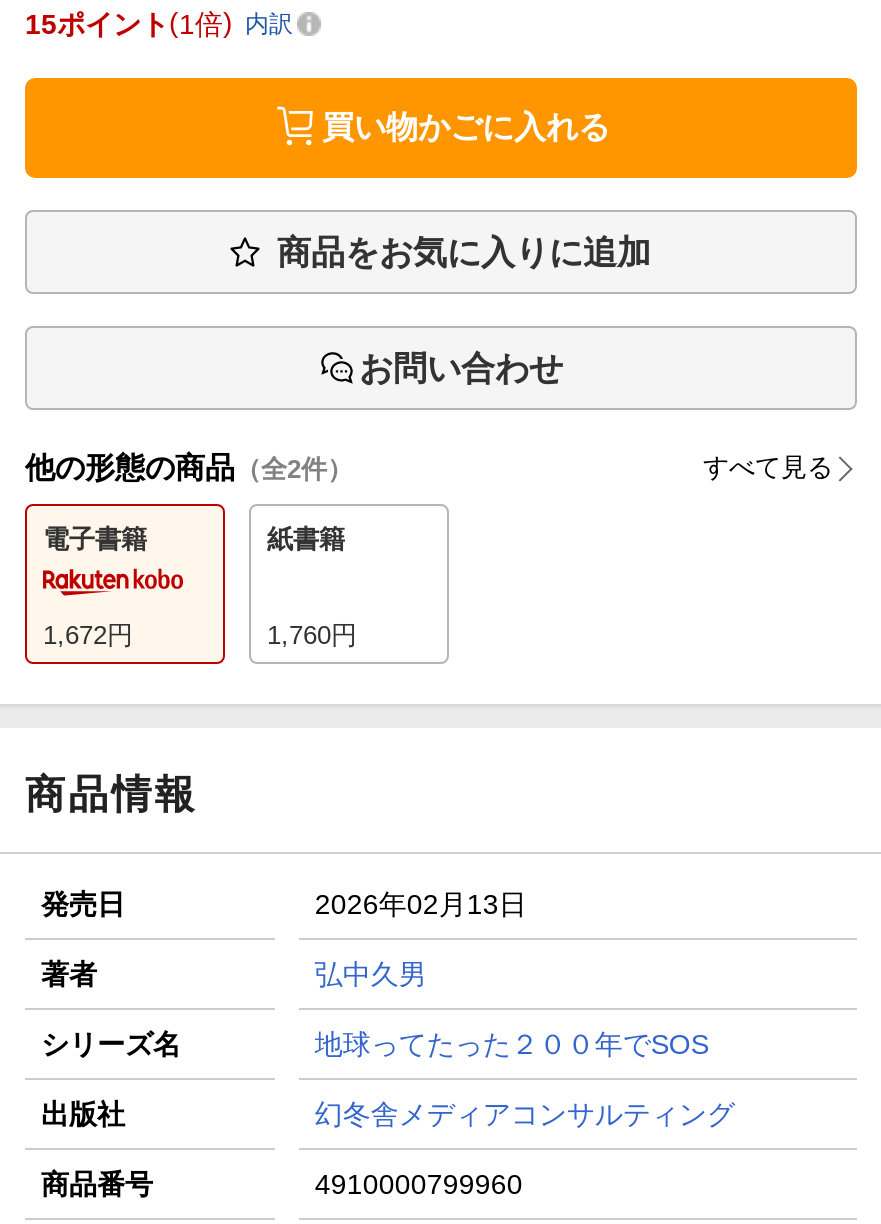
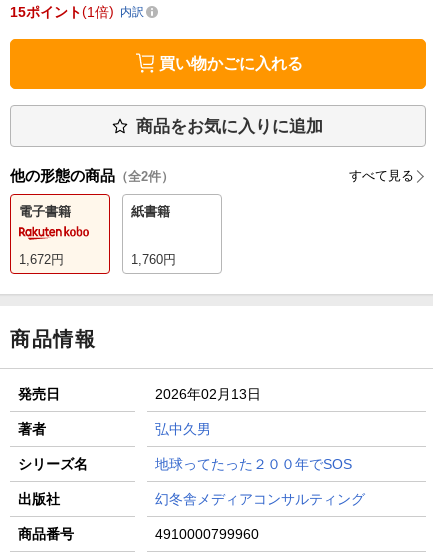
[359,350,563,388] お問い合わせ -> none

